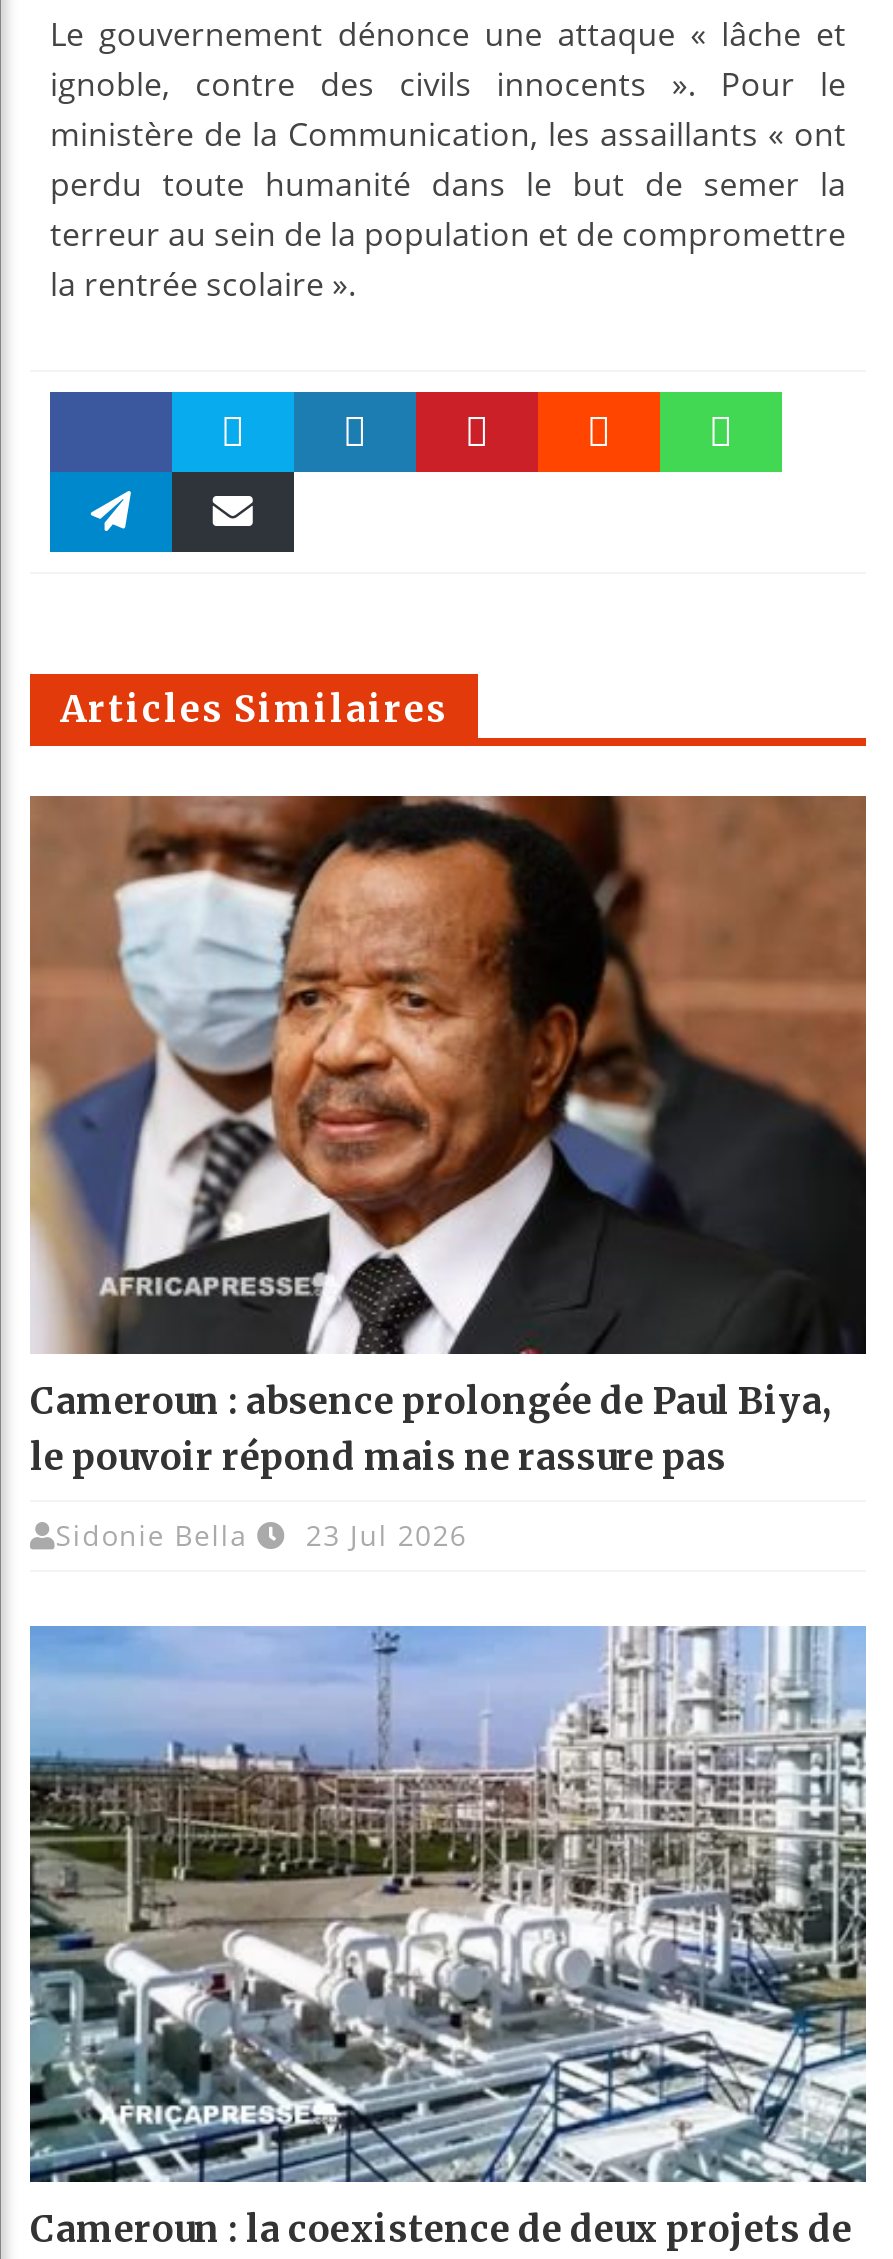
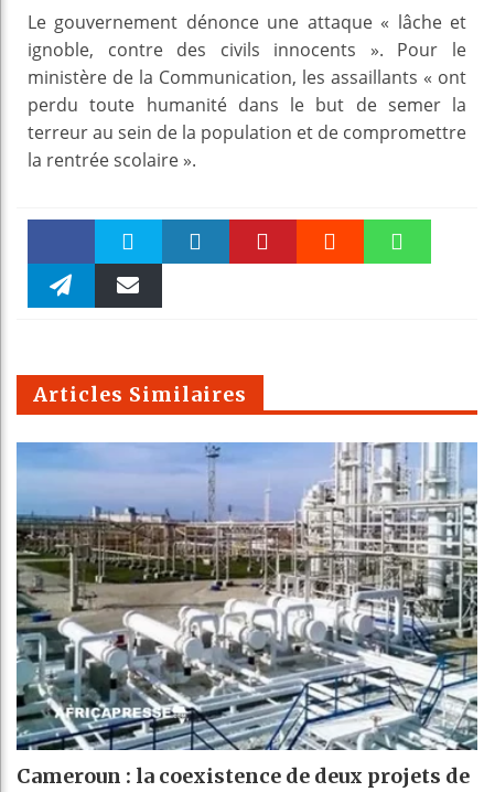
[28,794,868,1553] [image] | Cameroun : absence prolongée de Paul Biya, | le pouvoir répond mais ne rassure pas | Sidonie Bella | 23 Jul 2026 -> none

